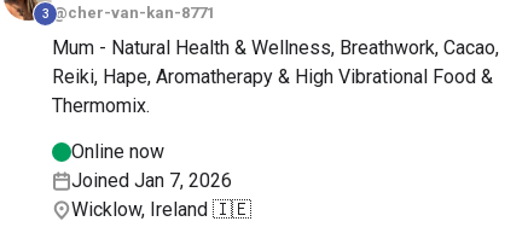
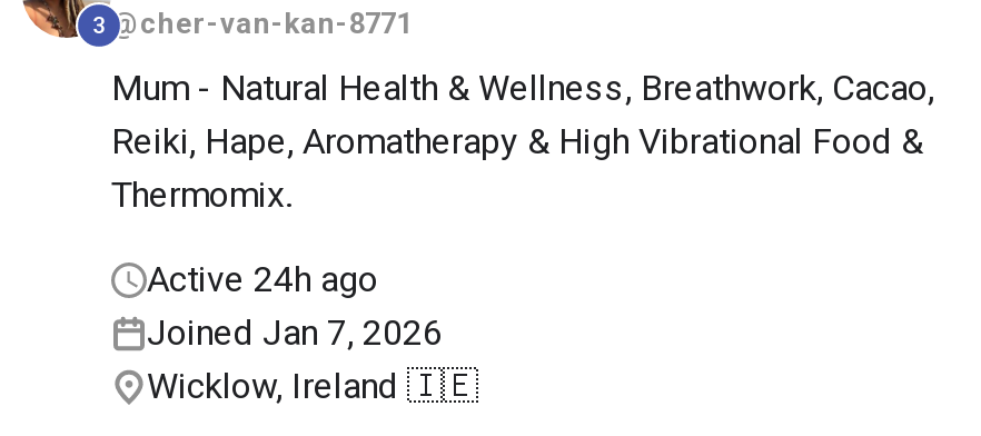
[71,140,164,163] Online now -> [147,258,378,300] Active 24h ago

